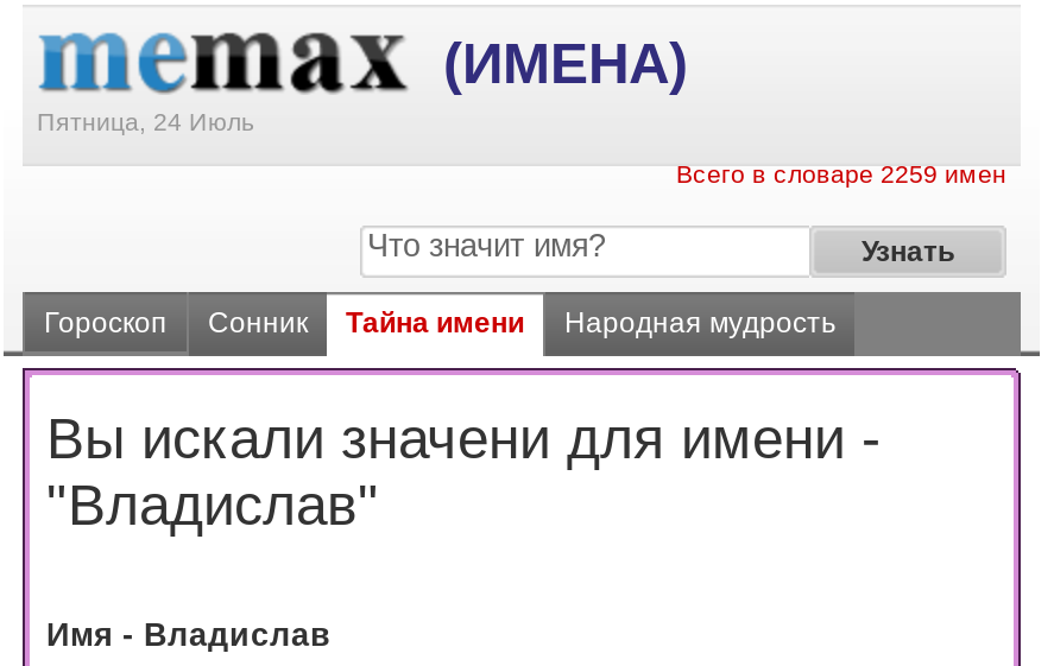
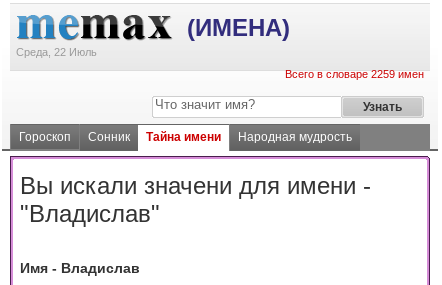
[37,107,255,135] Пятница, 24 Июль -> [16,46,97,58] Среда, 22 Июль

